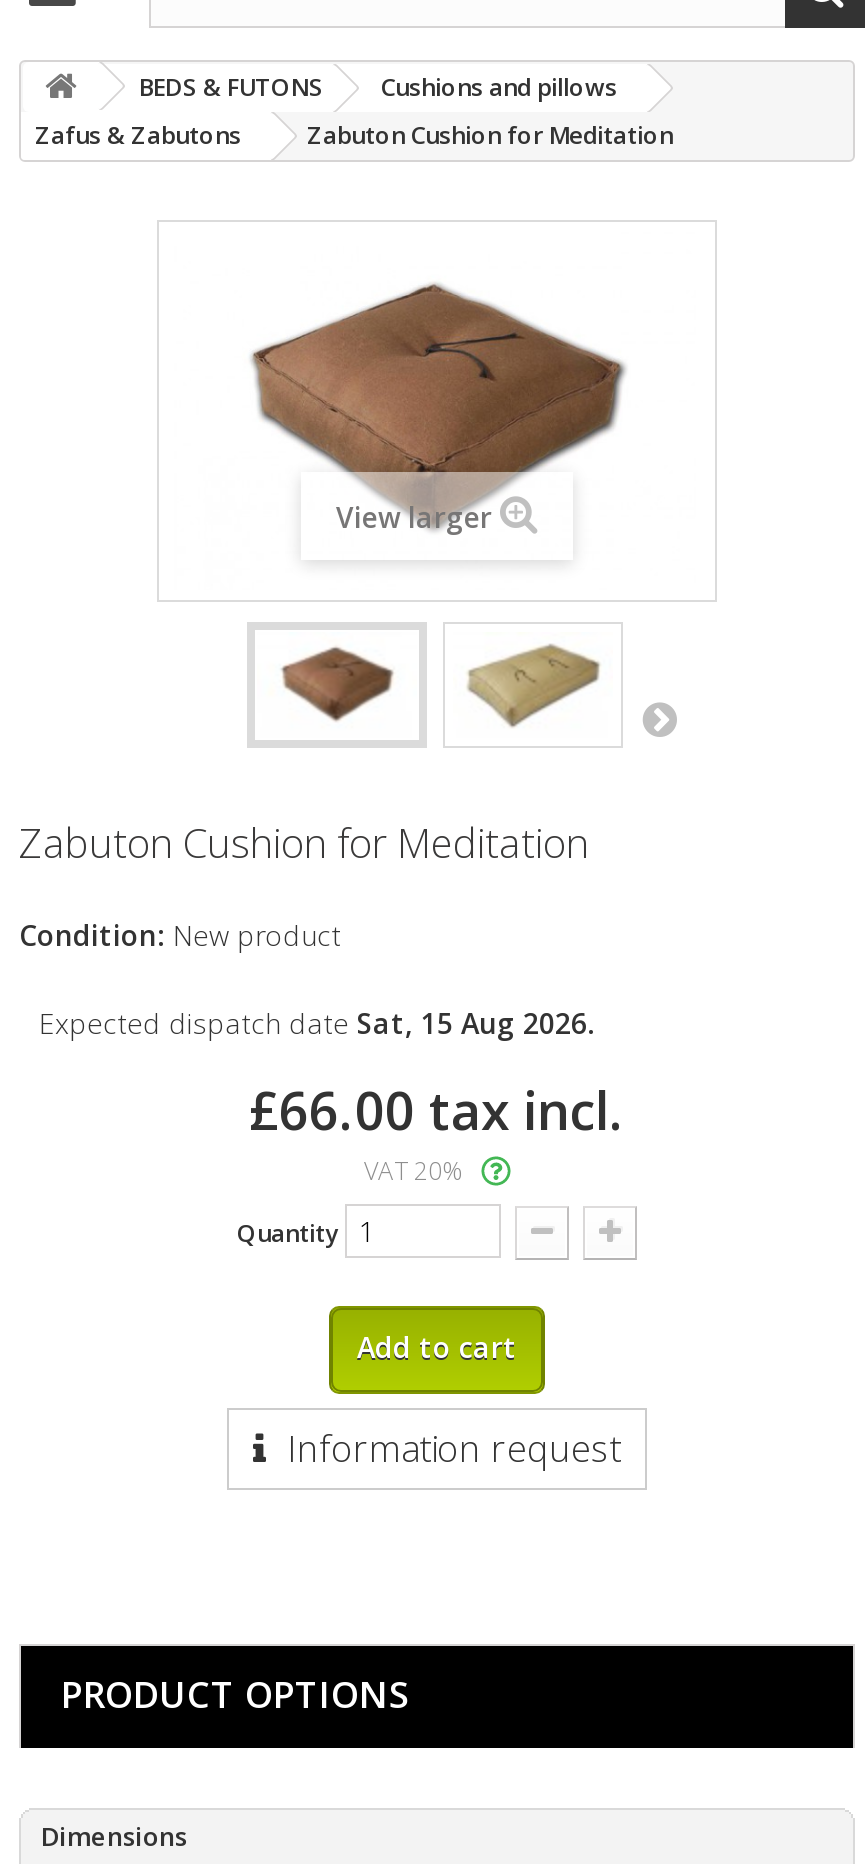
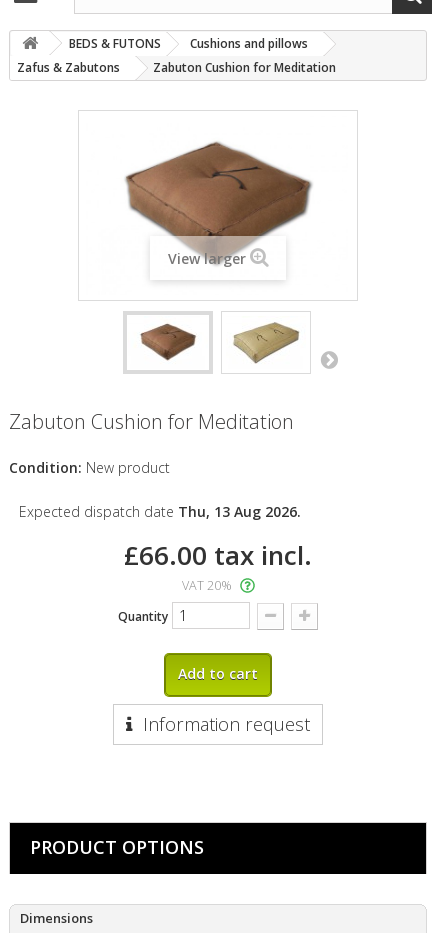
[39,1003,595,1041] Expected dispatch date Sat, 15 Aug 2026. -> [19,502,301,521] Expected dispatch date Thu, 13 Aug 2026.

